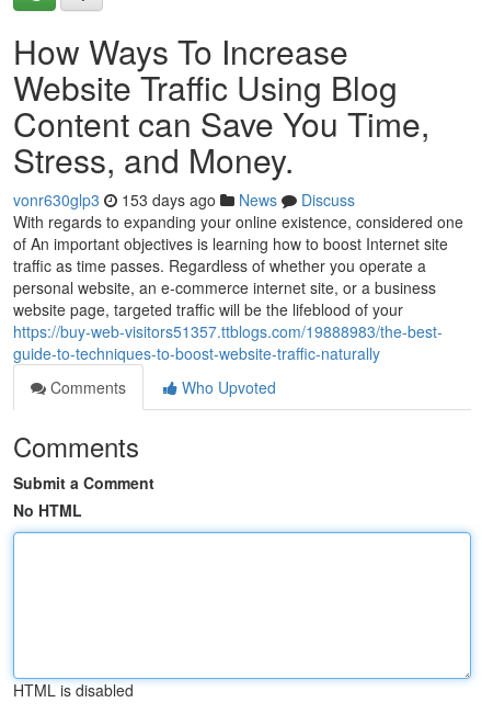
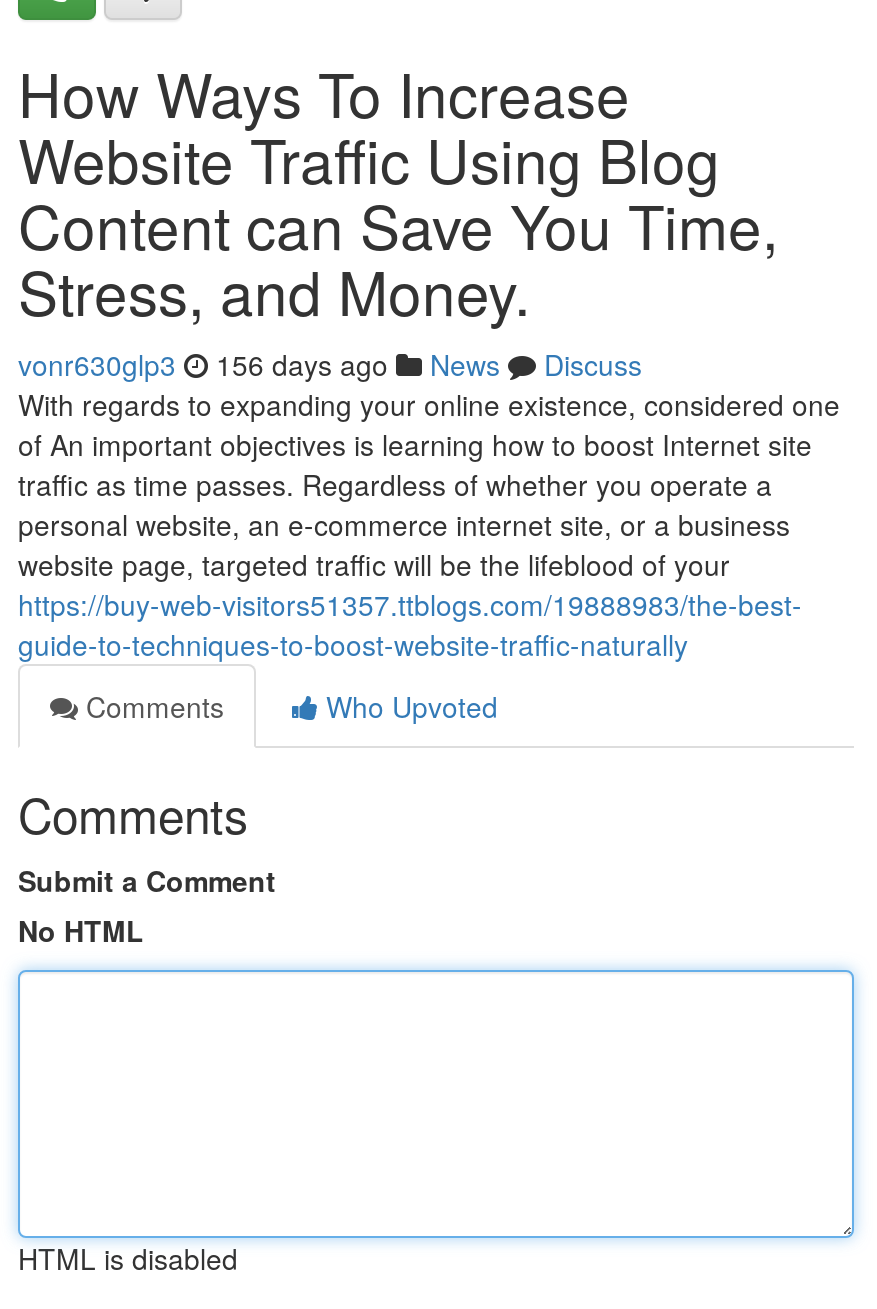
[13,189,355,211] vonr630glp3 153 days ago News Discuss -> [18,344,642,384] vonr630glp3 156 days ago News Discuss

